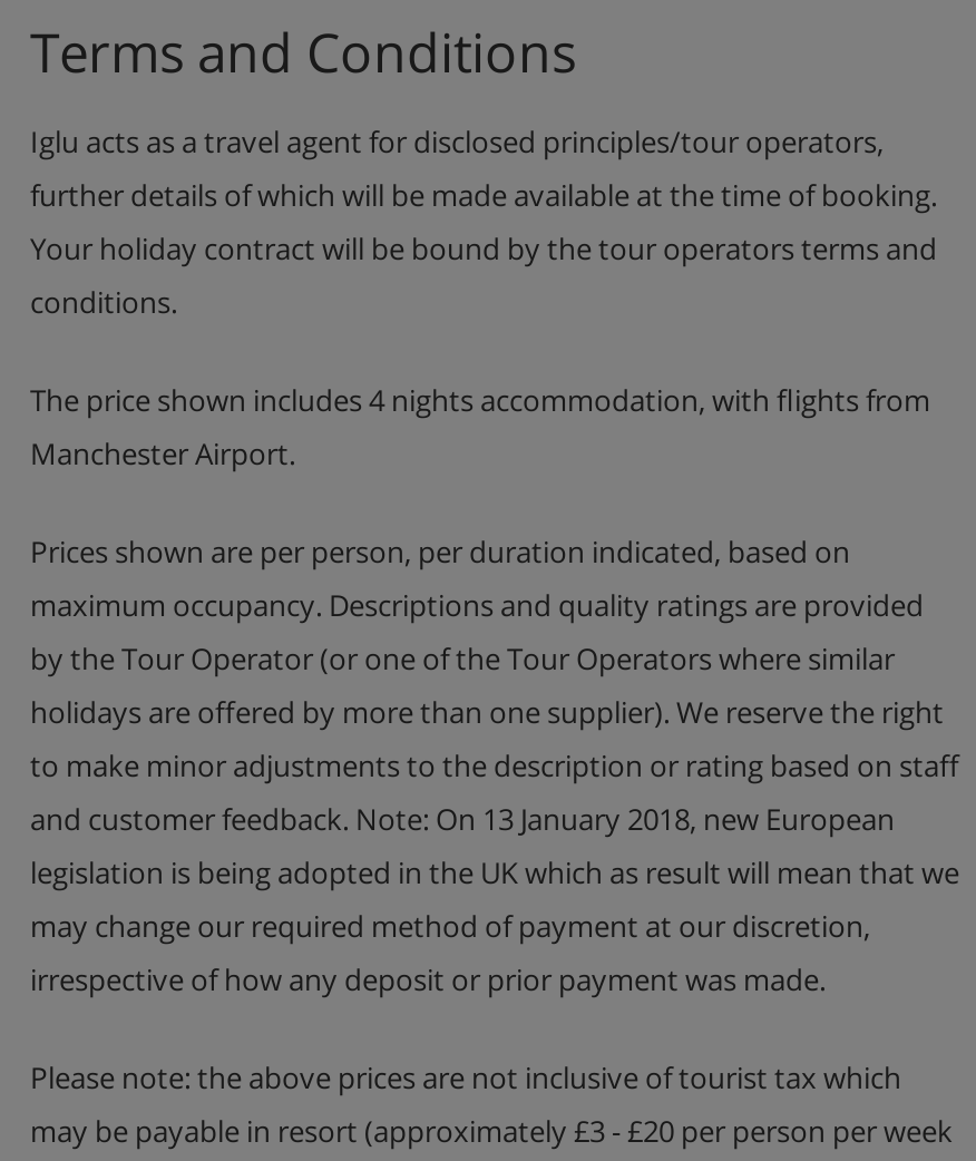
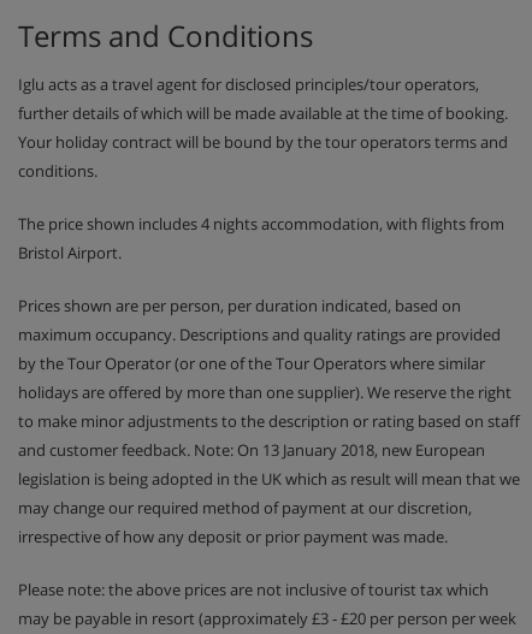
[30,434,295,474] Manchester Airport. -> [18,241,122,263] Bristol Airport.

